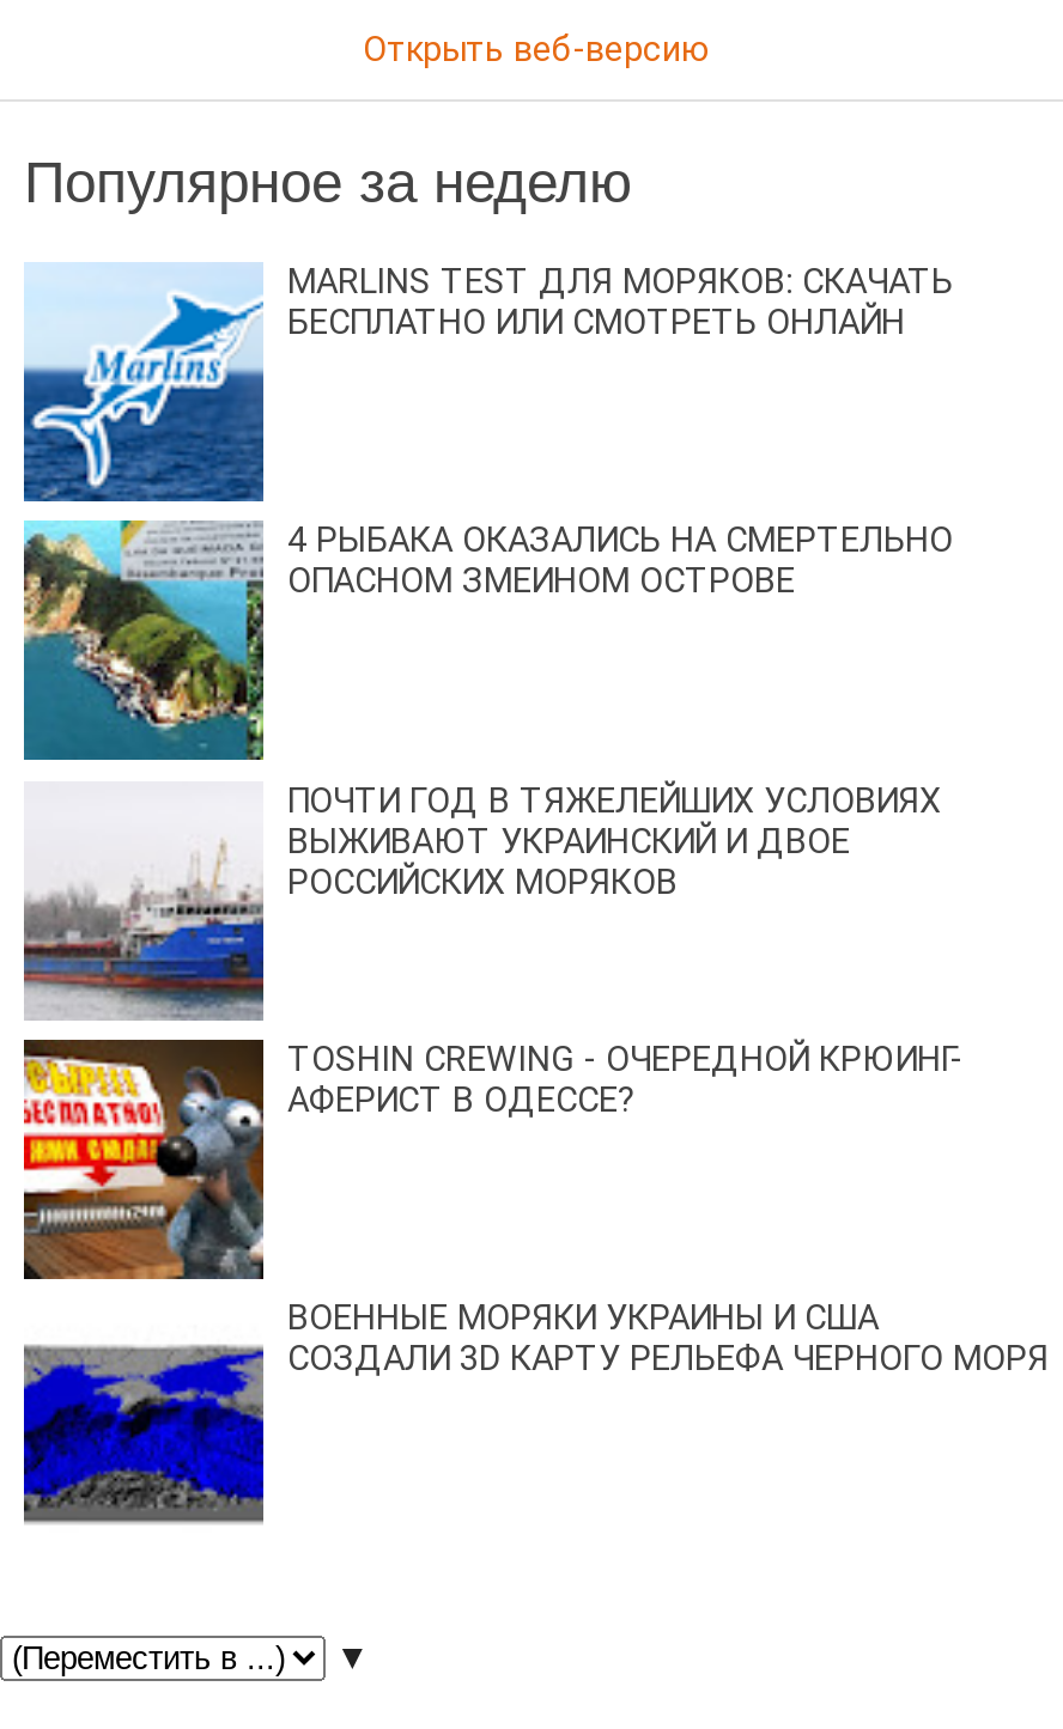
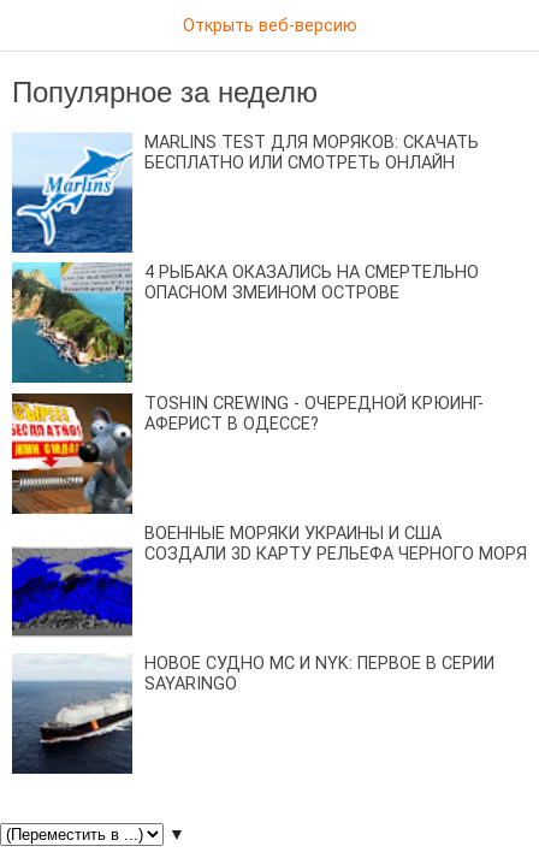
[24,781,941,1018] [image] | ПОЧТИ ГОД В ТЯЖЕЛЕЙШИХ УСЛОВИЯХ | ВЫЖИВАЮТ УКРАИНСКИЙ И ДВОЕ | РОССИЙСКИХ МОРЯКОВ -> none
moved [19,1030,1049,1381] -> [10,389,527,564]: [image] | TOSHIN CREWING - ОЧЕРЕДНОЙ КРЮИНГ- | АФЕРИСТ В ОДЕССЕ? | ВОЕННЫЕ МОРЯКИ УКРАИНЫ И США | СОЗДАЛИ 3D КАРТУ РЕЛЬЕФА ЧЕРНОГО МОРЯ
moved [19,1339,268,1516] -> [10,544,135,633]: [image]
none -> [11,654,494,775] [image] | НОВОЕ СУДНО MC И NYK: ПЕРВОЕ В СЕРИИ | SAYARINGO

